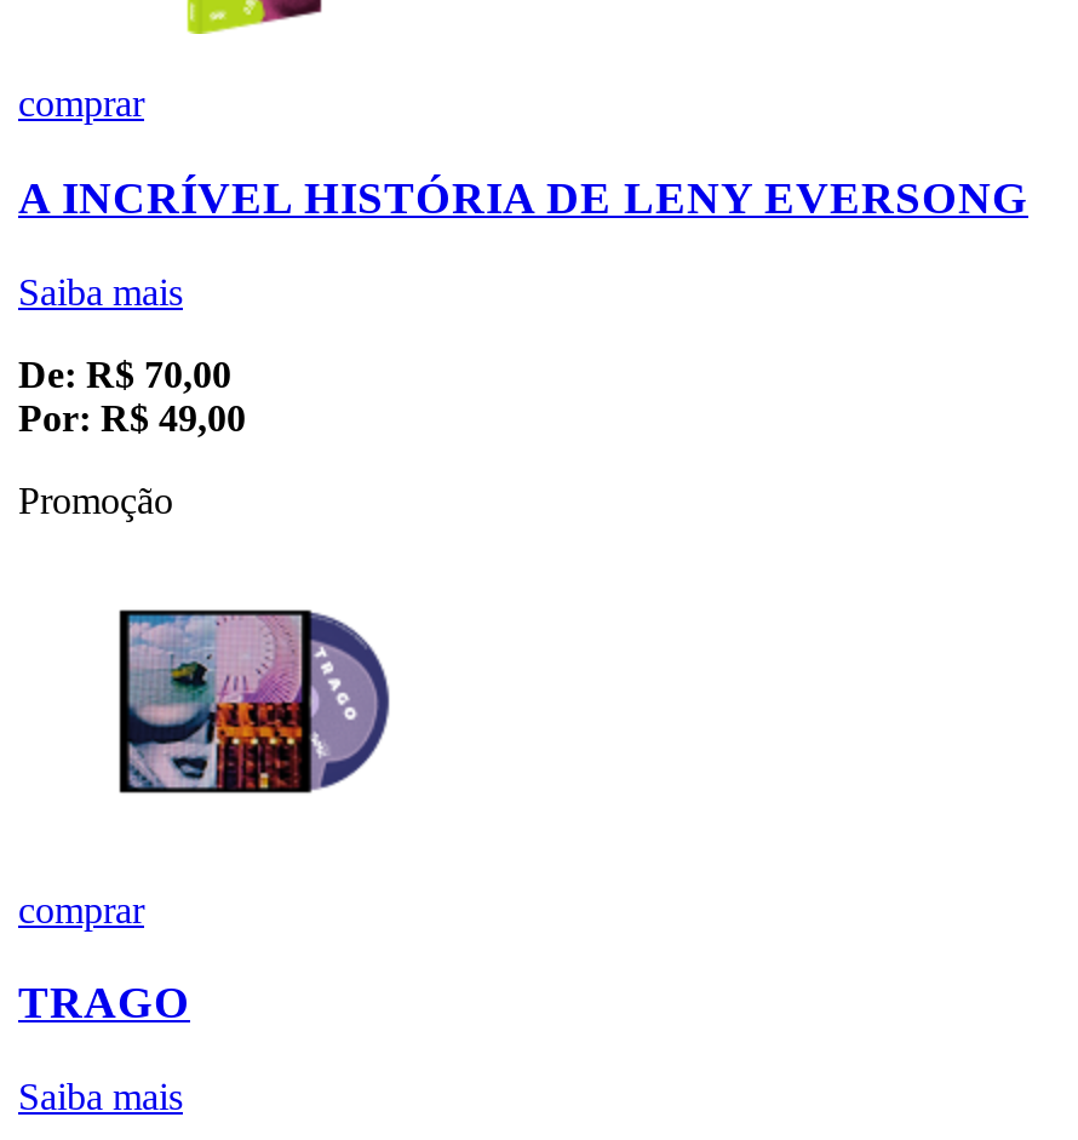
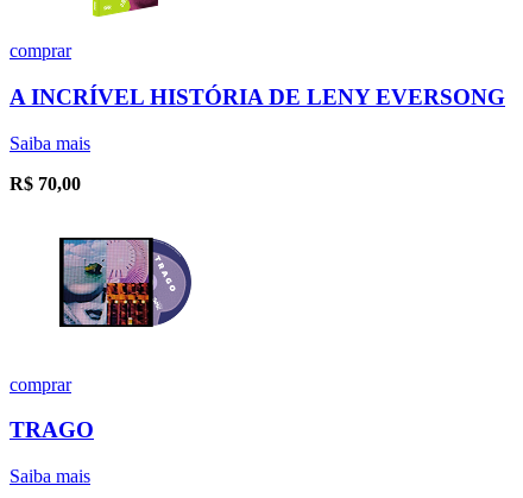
[18,353,246,520] De: R$ 70,00 | Por: R$49,00 | Promoção -> [10,173,81,193] R$70,00

